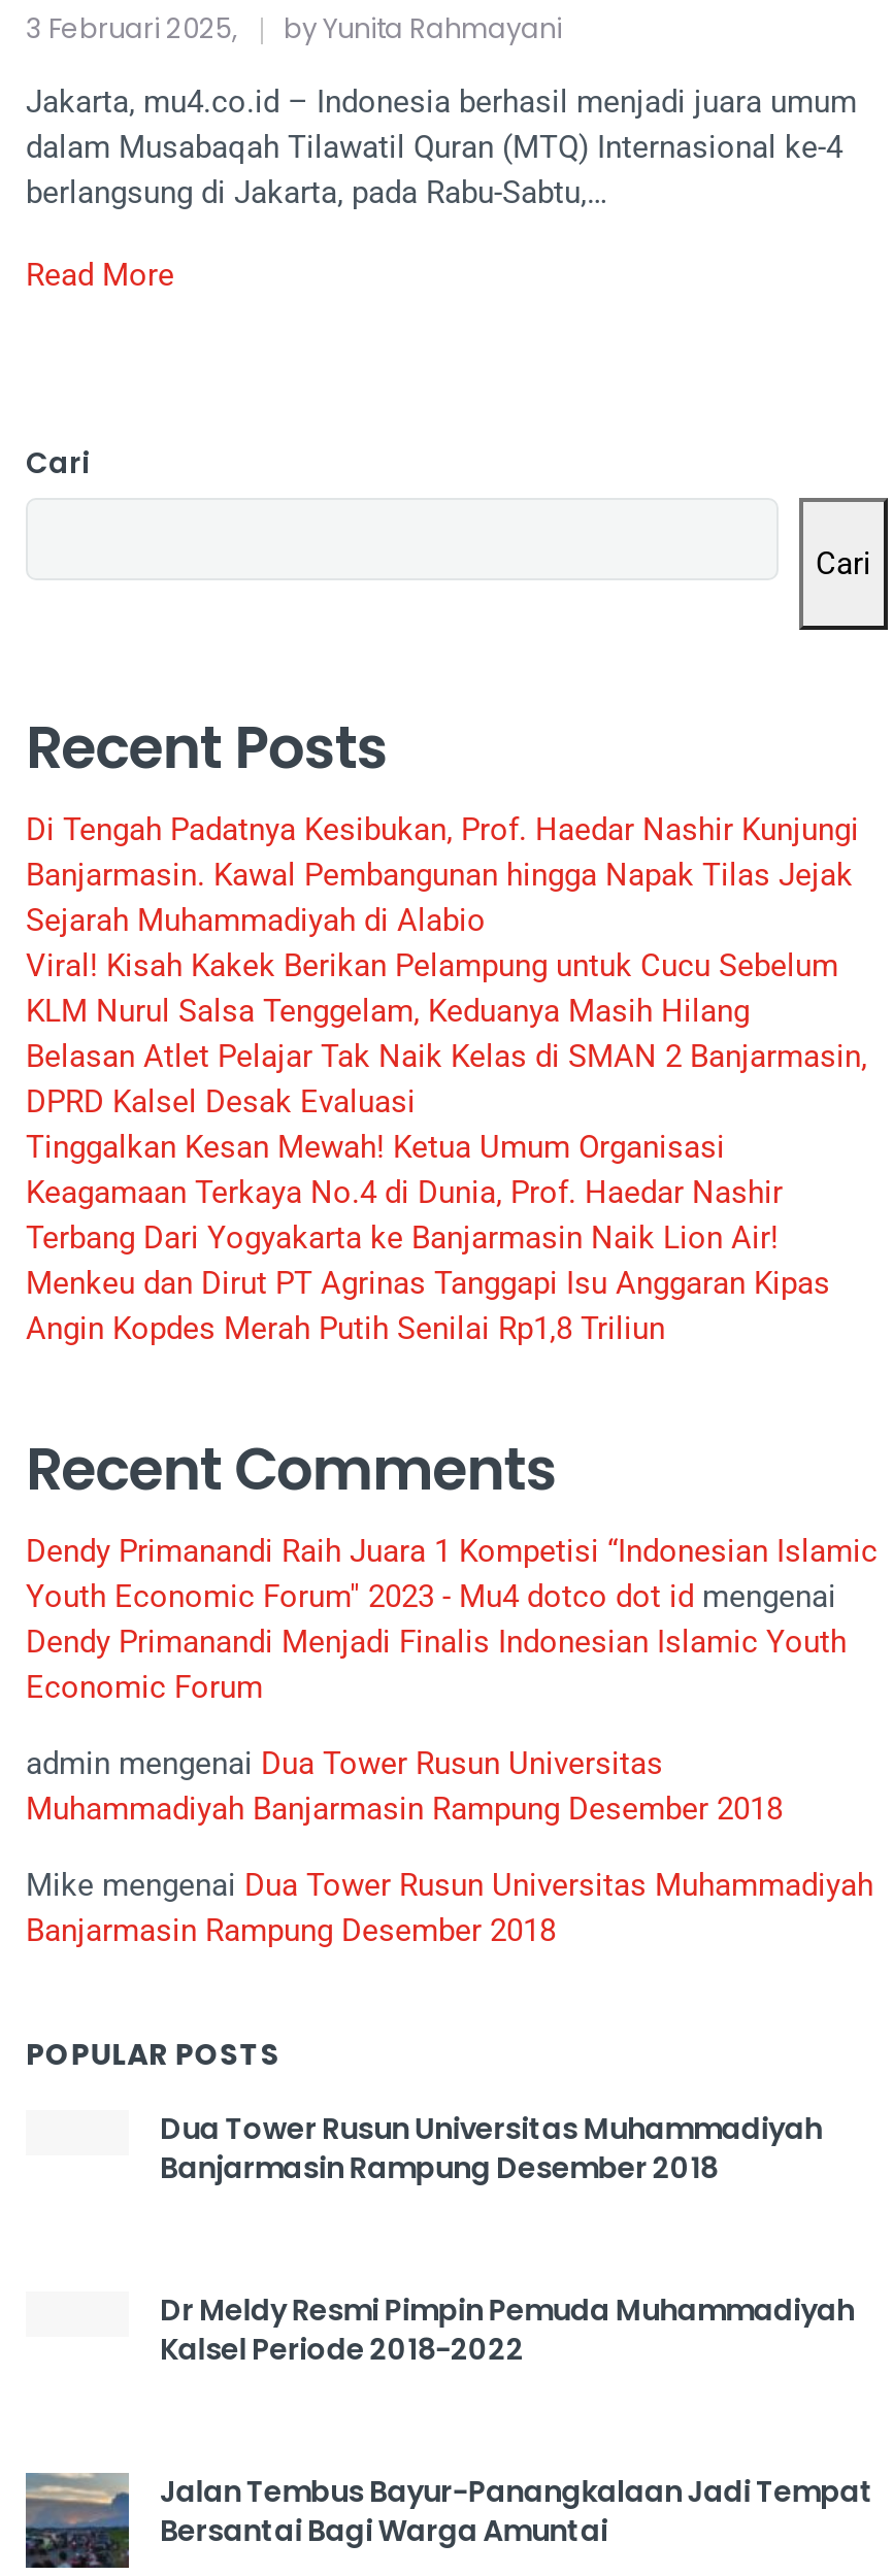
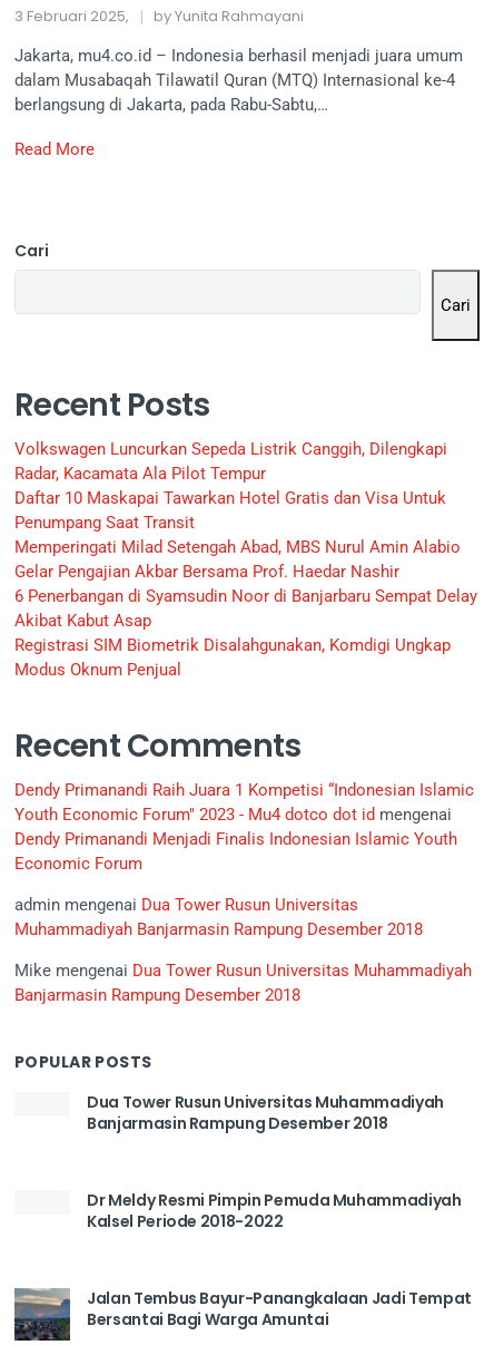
[26,812,867,1348] Di Tengah Padatnya Kesibukan, Prof. Haedar Nashir Kunjungi | Banjarmasin. Kawal Pembangunan hingga Napak Tilas Jejak | Sejarah Muhammadiyah di Alabio | Viral! Kisah Kakek Berikan Pelampung untuk Cucu Sebelum | KLM Nurul Salsa Tenggelam, Keduanya Masih Hilang | Belasan Atlet Pelajar Tak Naik Kelas di SMAN 2 Banjarmasin, | DPRD Kalsel Desak Evaluasi | Tinggalkan Kesan Mewah! Ketua Umum Organisasi | Keagamaan Terkaya No.4 di Dunia, Prof. Haedar Nashir | Terbang Dari Yogyakarta ke Banjarmasin Naik Lion Air! | Menkeu dan Dirut PT Agrinas Tanggapi Isu Anggaran Kipas | Angin Kopdes Merah Putih Senilai Rp1,8 Triliun -> [14,439,477,680] Volkswagen Luncurkan Sepeda Listrik Canggih, Dilengkapi | Radar, Kacamata Ala Pilot Tempur | Daftar 10 Maskapai Tawarkan Hotel Gratis dan Visa Untuk | Penumpang Saat Transit | Memperingati Milad Setengah Abad, MBS Nurul Amin Alabio | Gelar Pengajian Akbar Bersama Prof. Haedar Nashir | 6 Penerbangan di Syamsudin Noor di Banjarbaru Sempat Delay | Akibat Kabut Asap | Registrasi SIM Biometrik Disalahgunakan, Komdigi Ungkap | Modus Oknum Penjual

